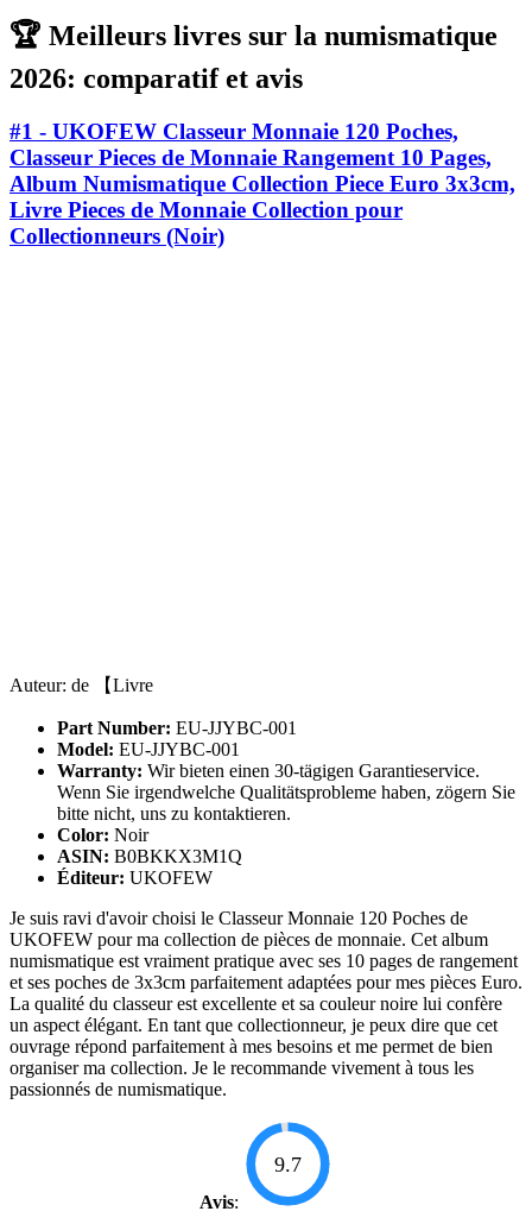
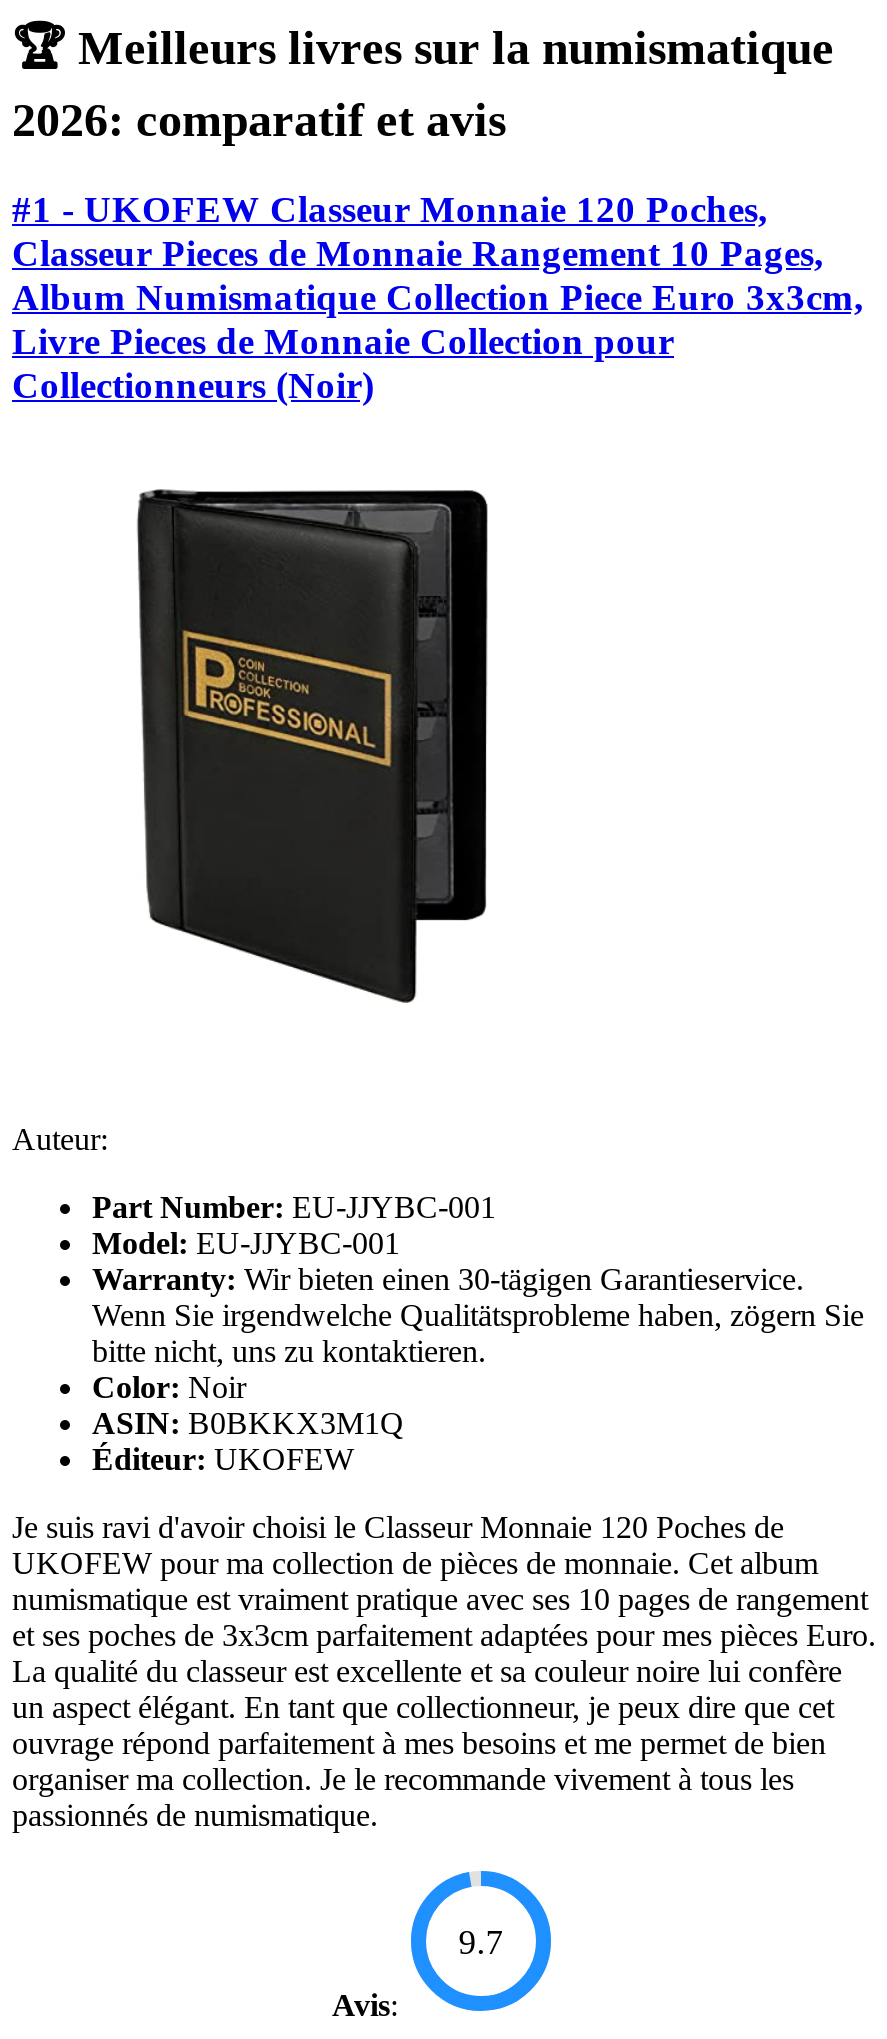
none -> [136,488,490,1004] [image]
[9,675,153,695] Auteur: de 【Livre -> [12,1121,108,1155] Auteur:

